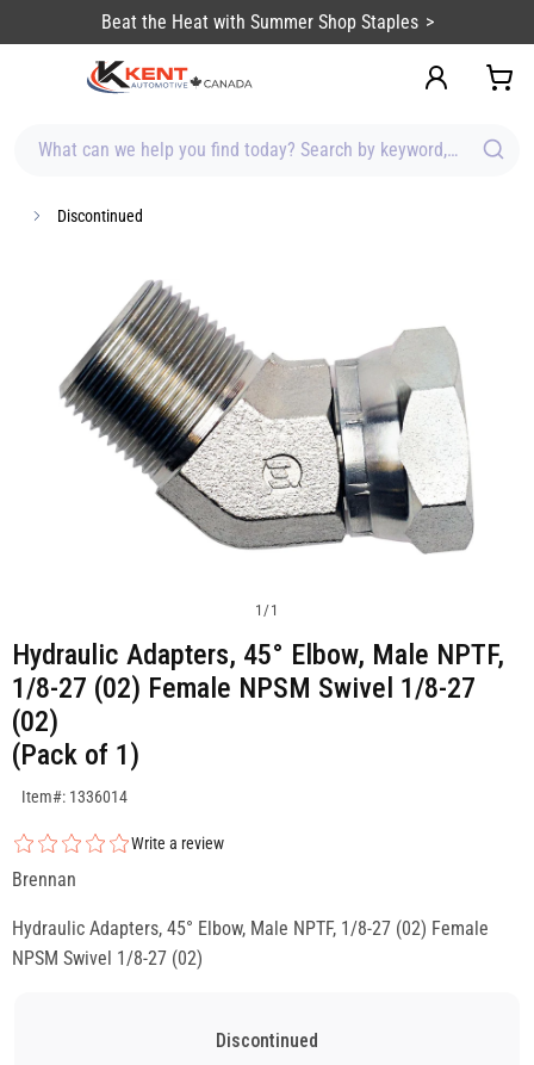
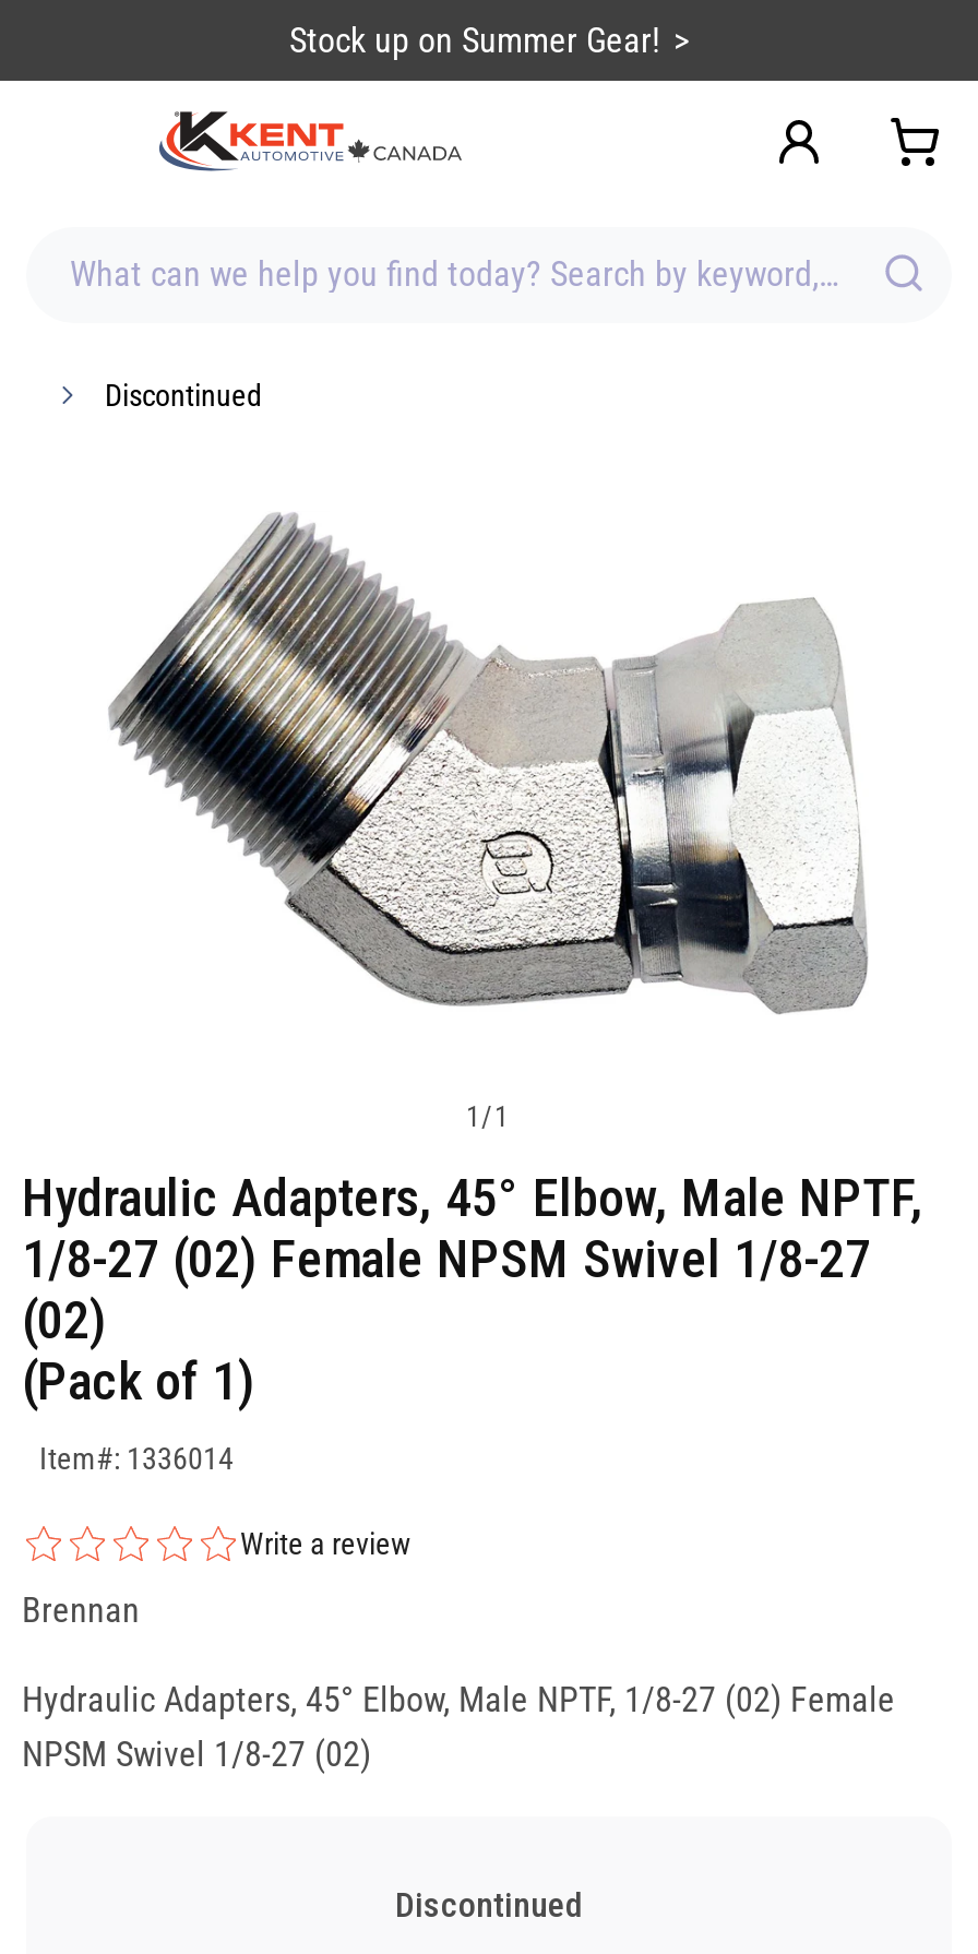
[101,11,418,33] Beat the Heat with Summer Shop Staples -> [289,20,660,61] Stock up on Summer Gear!

